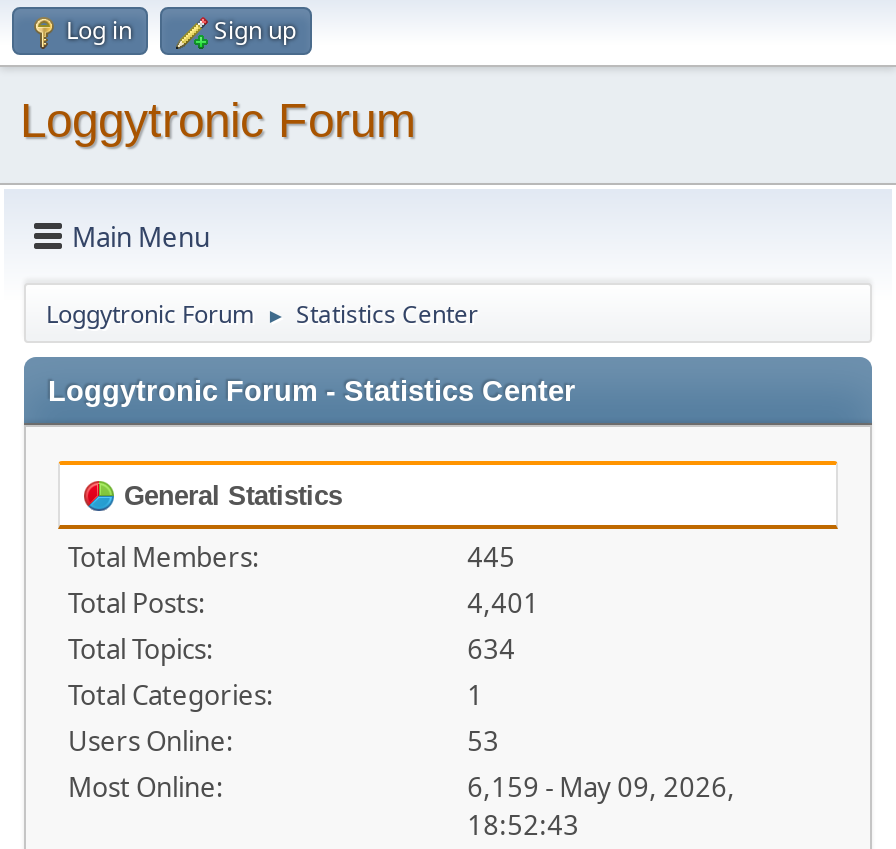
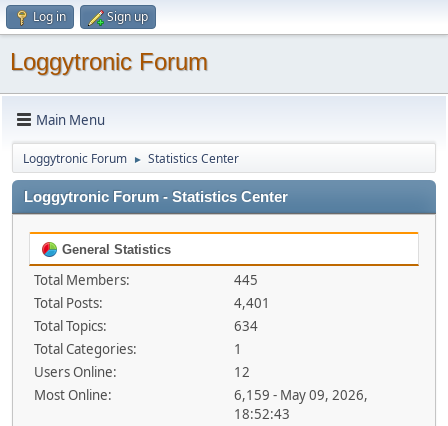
[467,723,499,759] 53 -> [234,363,250,381] 12

